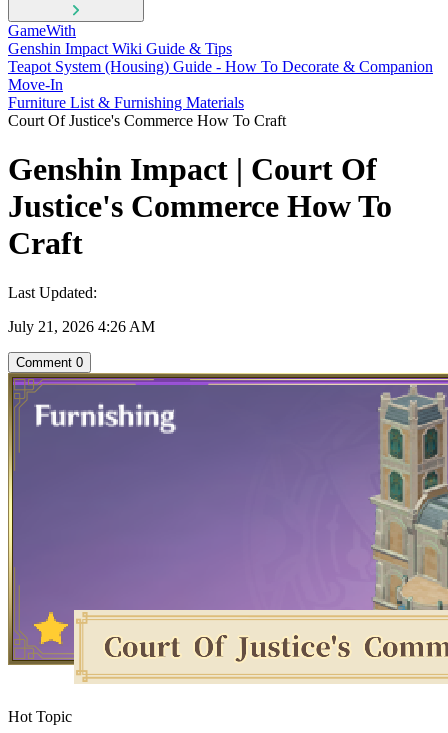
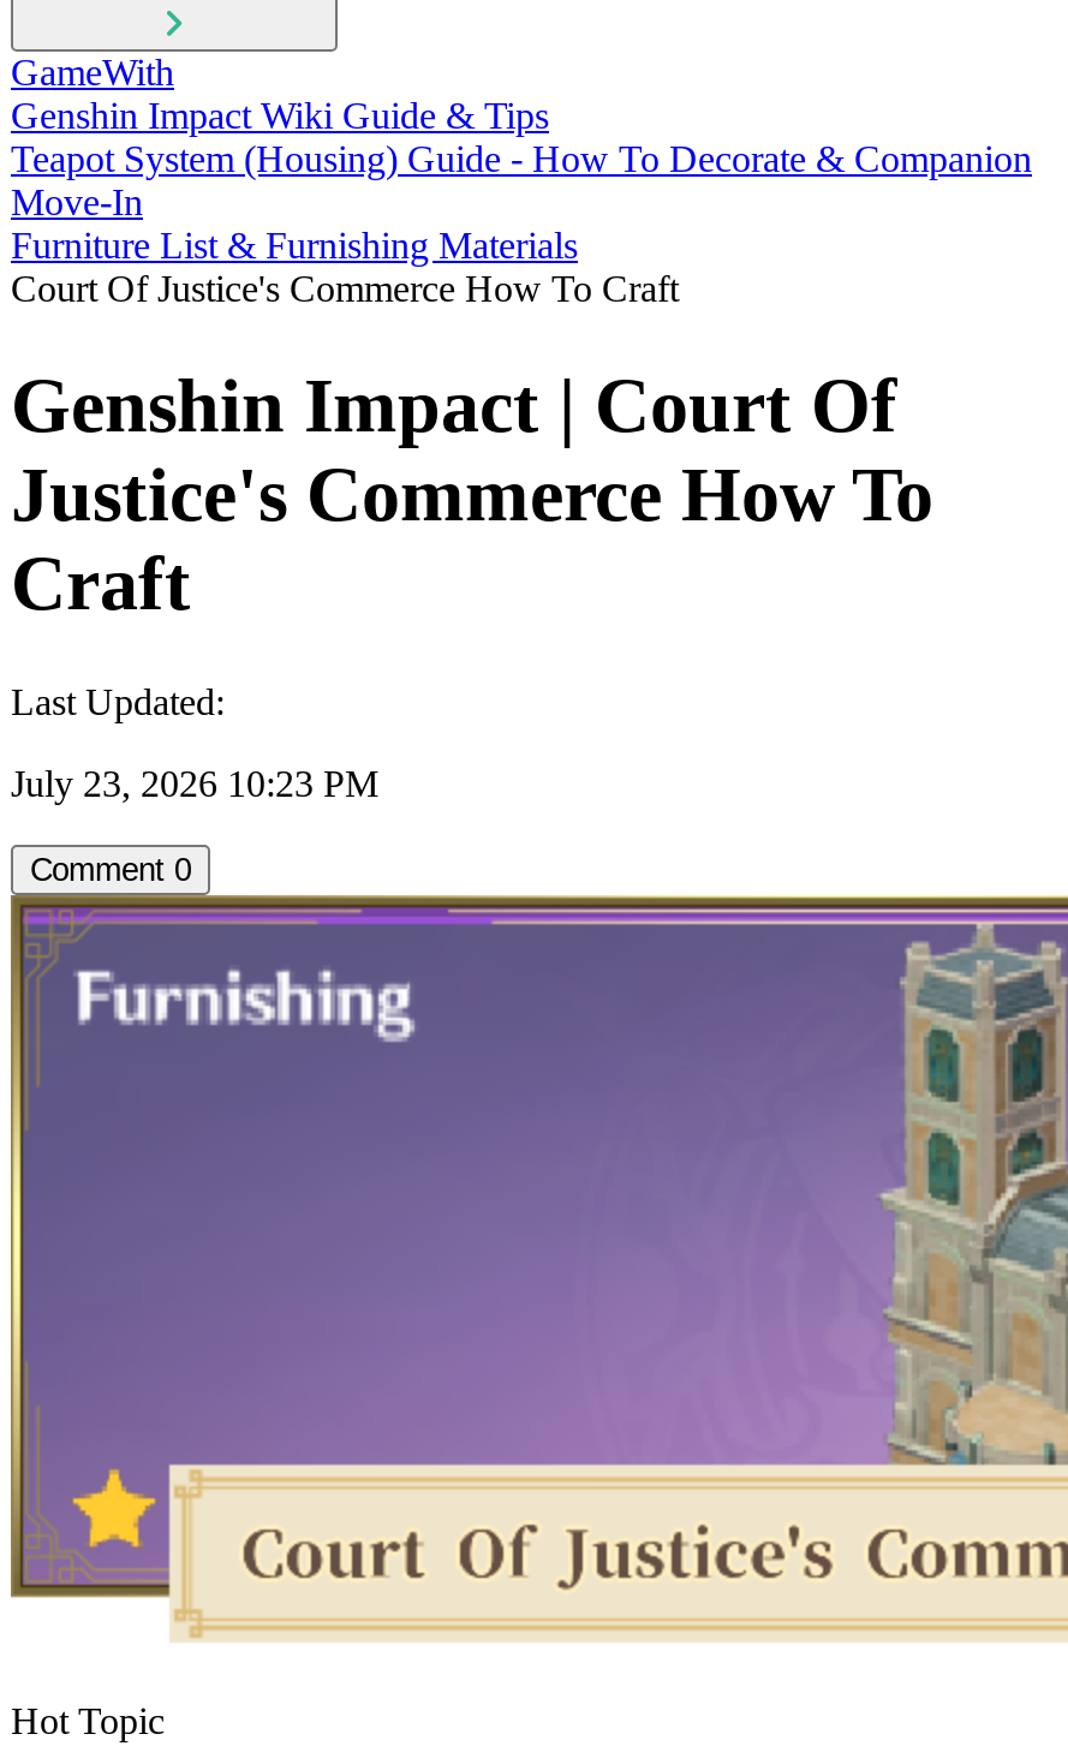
[8,317,155,334] July 21, 2026 4:26 AM -> [11,762,378,803] July 23, 2026 10:23 PM

